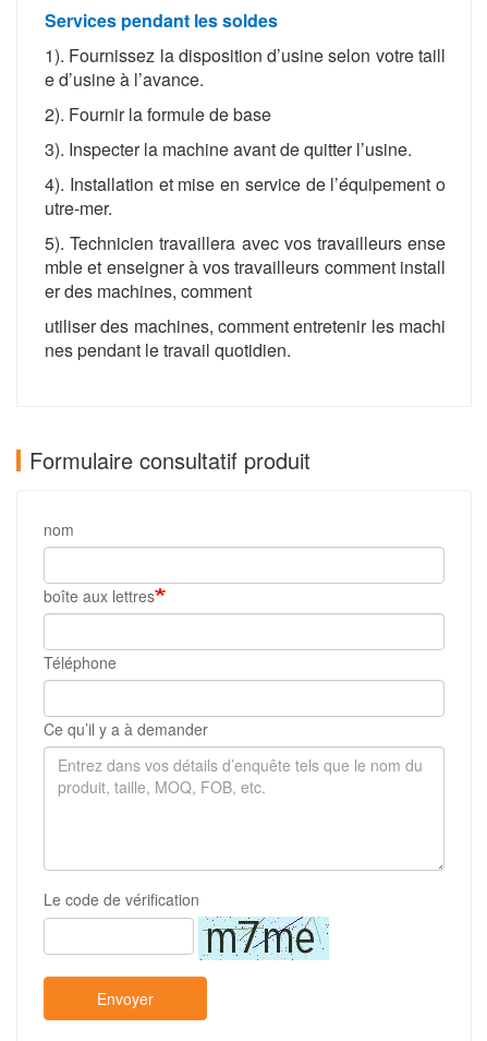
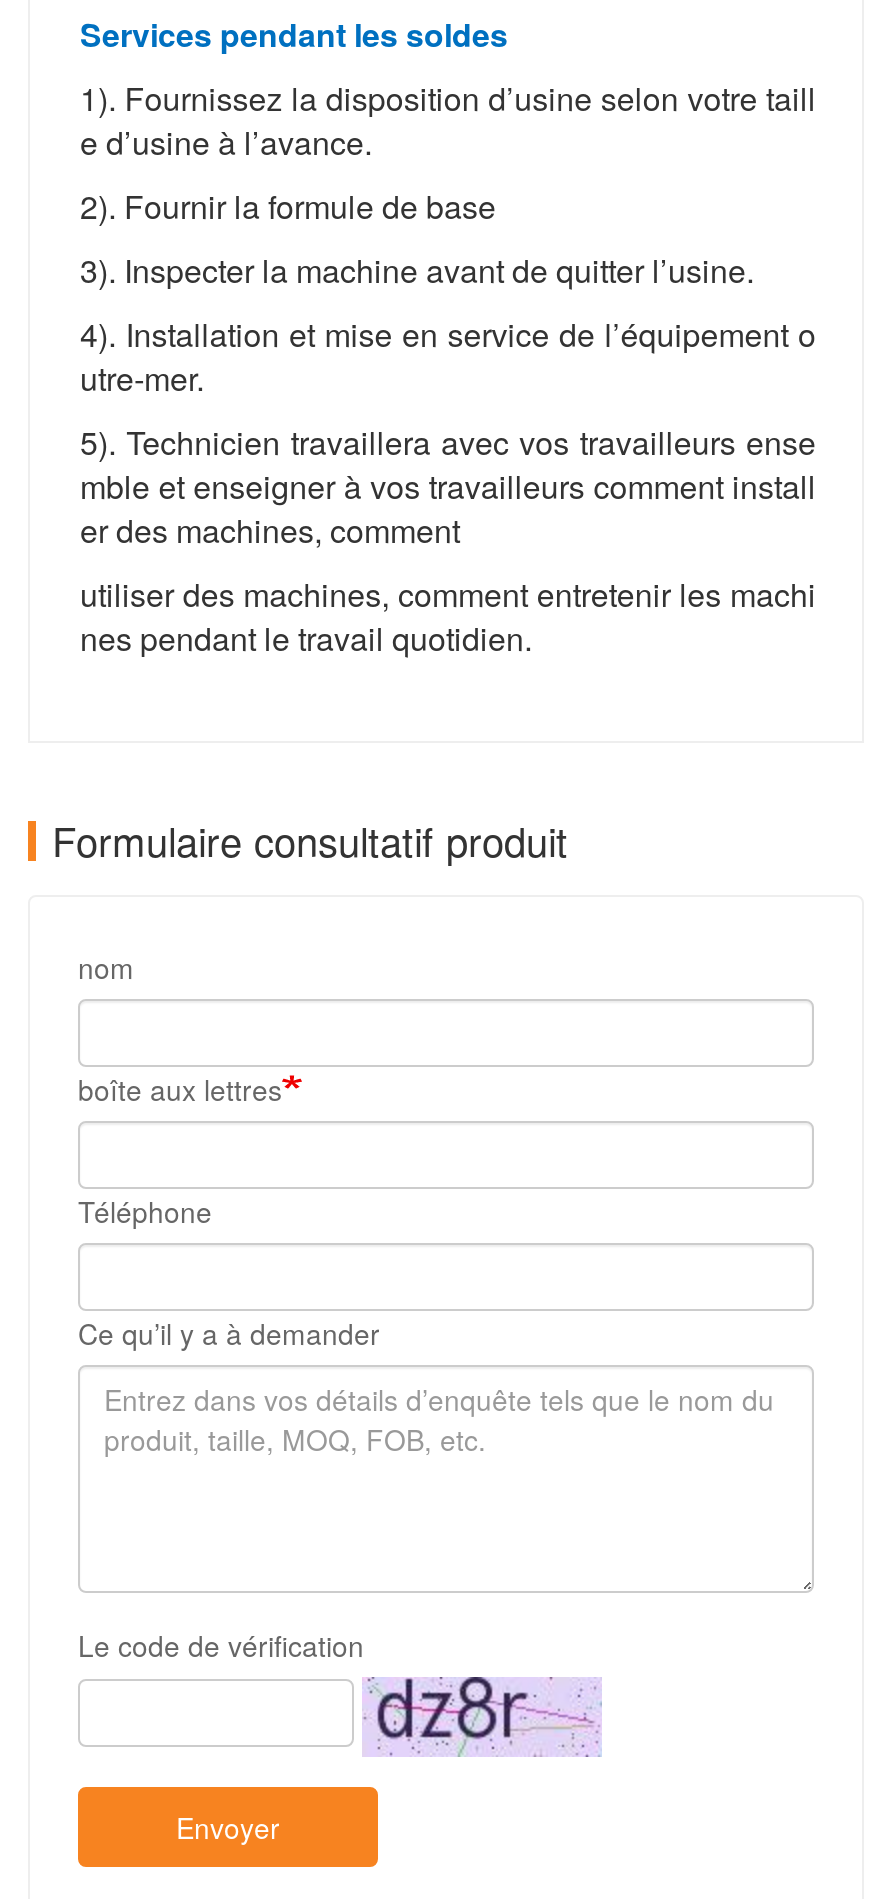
[198,917,329,960] [image] -> [362,1675,602,1757] [image]

